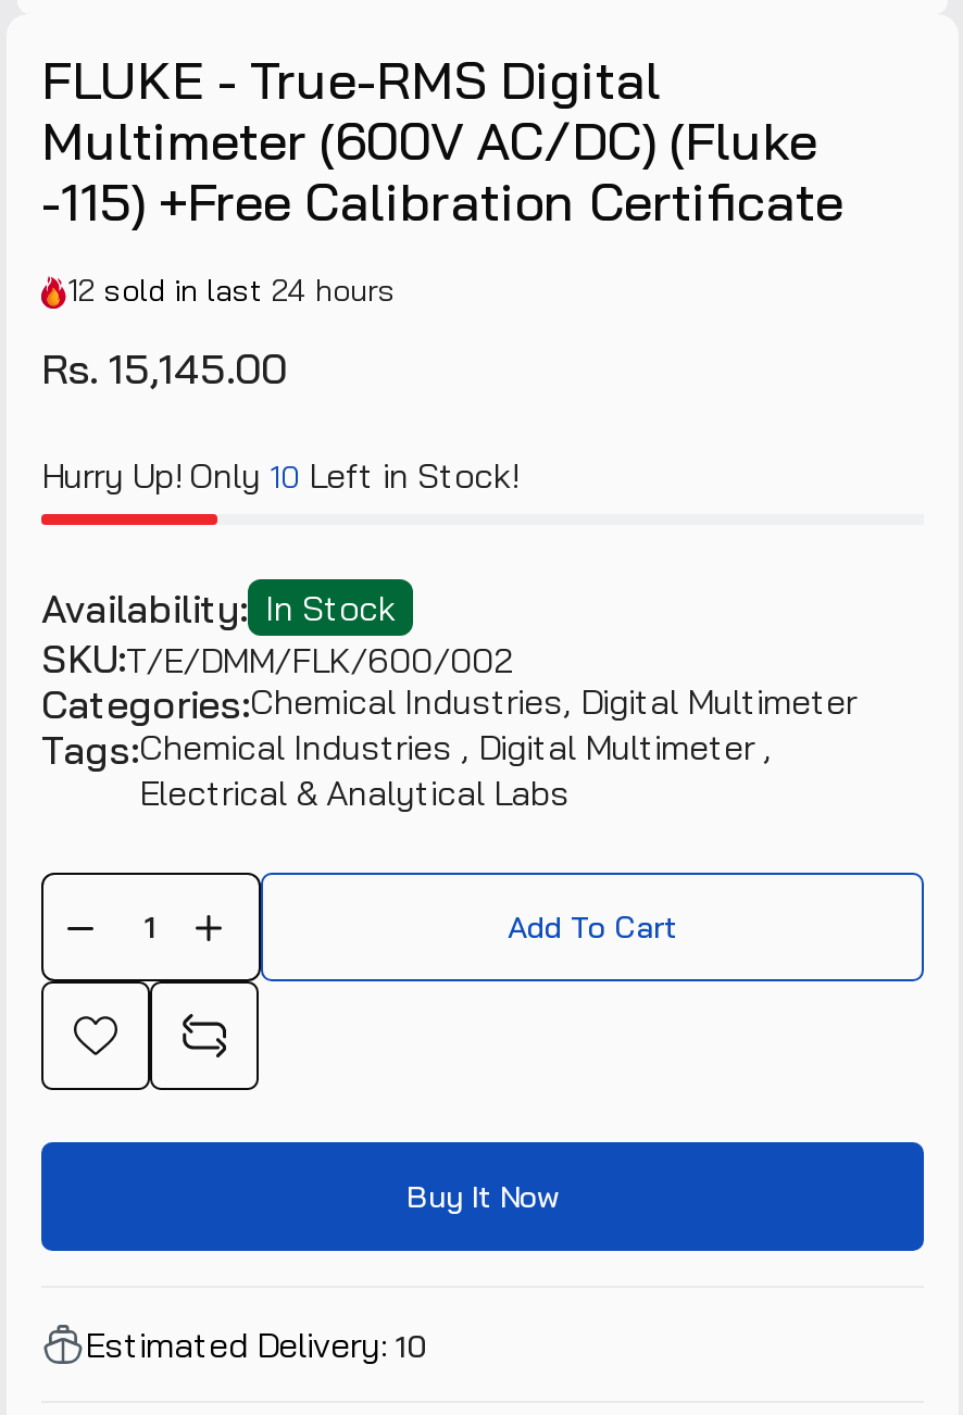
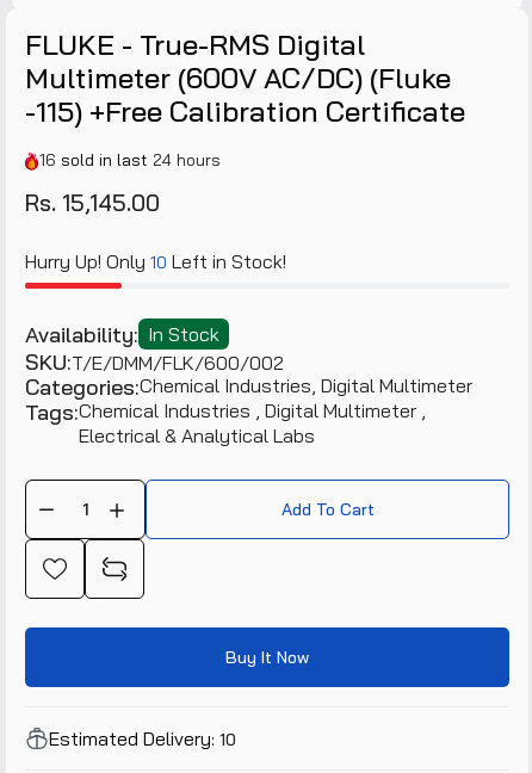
[67,271,396,310] 12 sold in last 24 hours -> [39,149,221,171] 16 sold in last 24 hours

